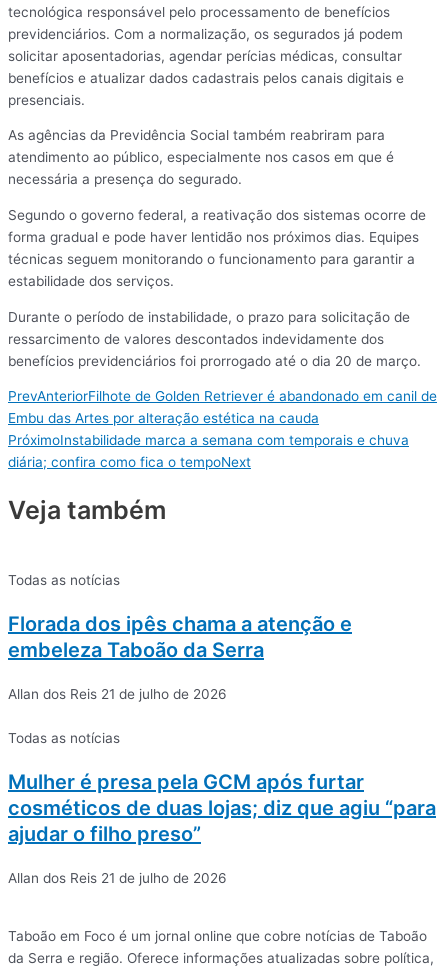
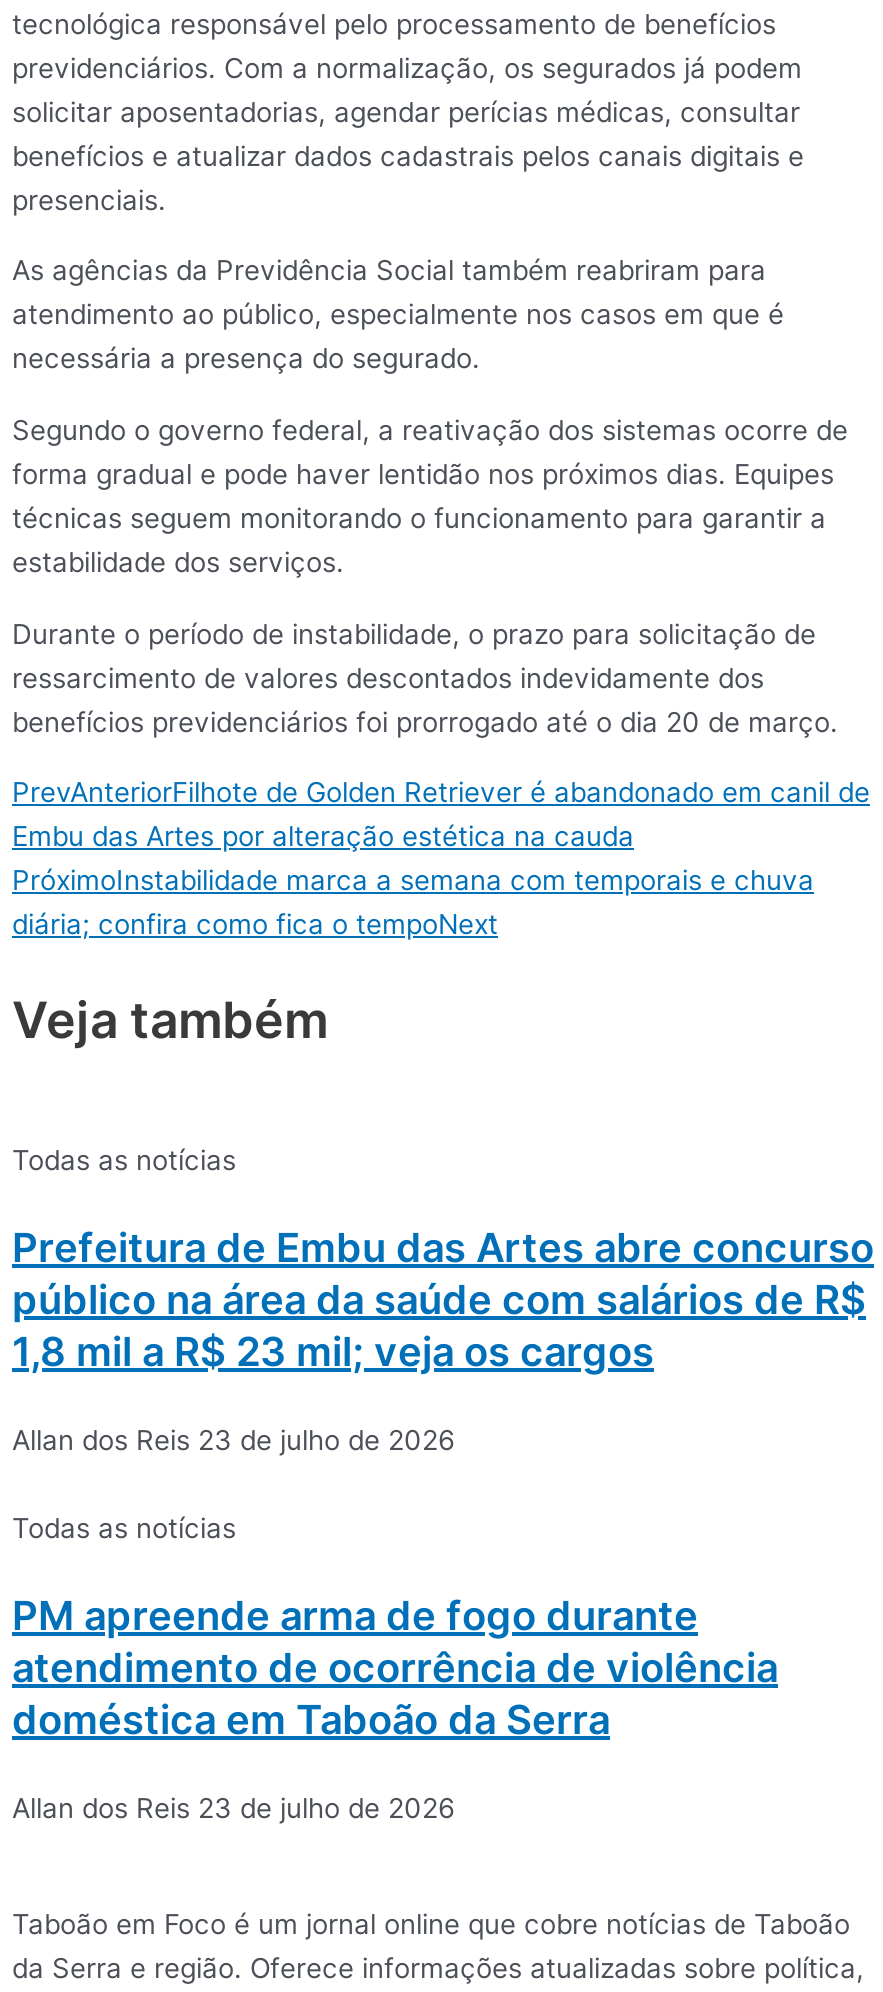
[8,612,352,662] Florada dos ipês chama a atenção e | embeleza Taboão da Serra -> [12,1224,874,1376] Prefeitura de Embu das Artes abre concurso | público na área da saúde com salários de R$ | 1,8 mil a R$ 23 mil; veja os cargos
[8,686,227,702] Allan dos Reis 21 de julho de 2026 -> [12,1424,456,1456] Allan dos Reis 23 de julho de 2026
[8,770,436,846] Mulher é presa pela GCM após furtar | cosméticos de duas lojas; diz que agiu “para | ajudar o filho preso” -> [12,1592,778,1744] PM apreende arma de fogo durante | atendimento de ocorrência de violência | doméstica em Taboão da Serra
[8,870,227,886] Allan dos Reis 21 de julho de 2026 -> [12,1792,456,1824] Allan dos Reis 23 de julho de 2026

